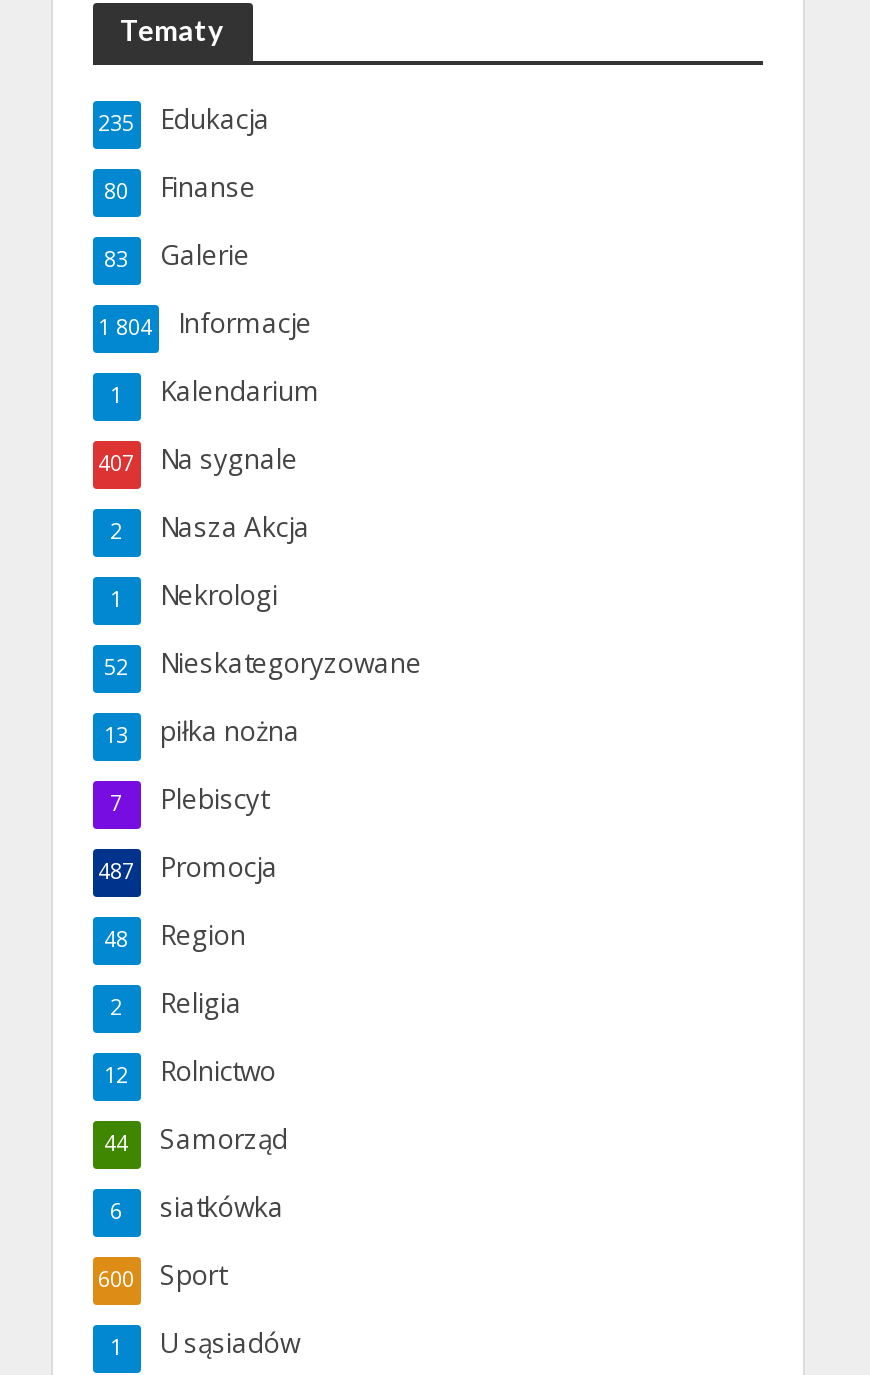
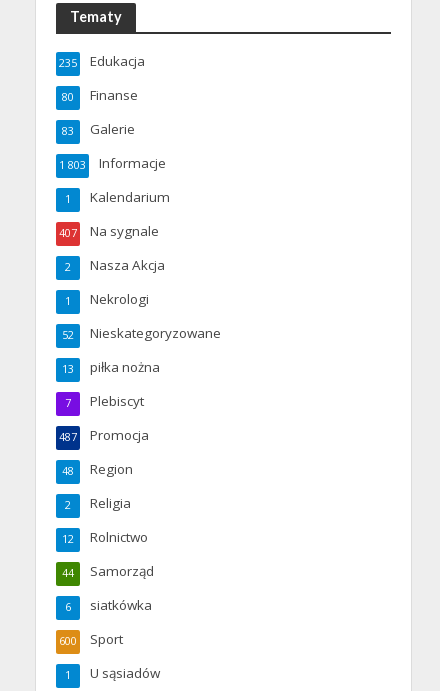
[98,306,312,342] 1 804 Informacje -> [58,154,165,172] 1 803 Informacje

